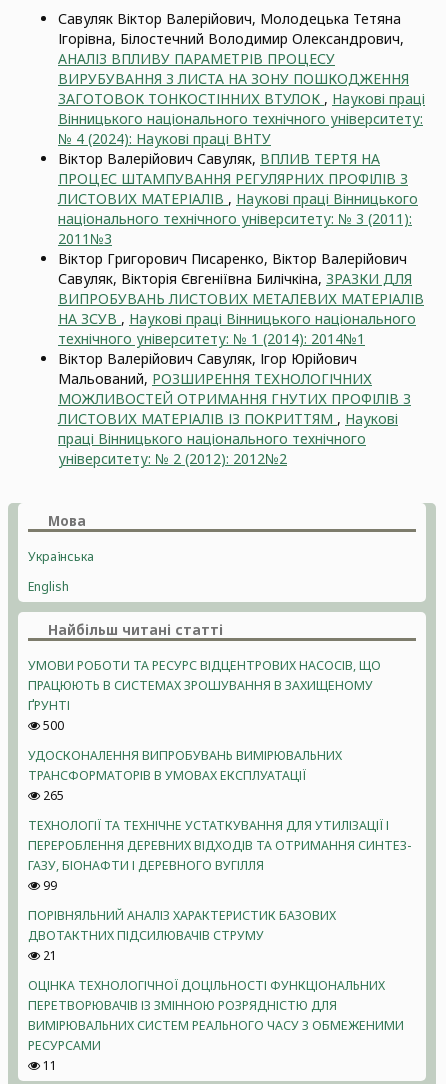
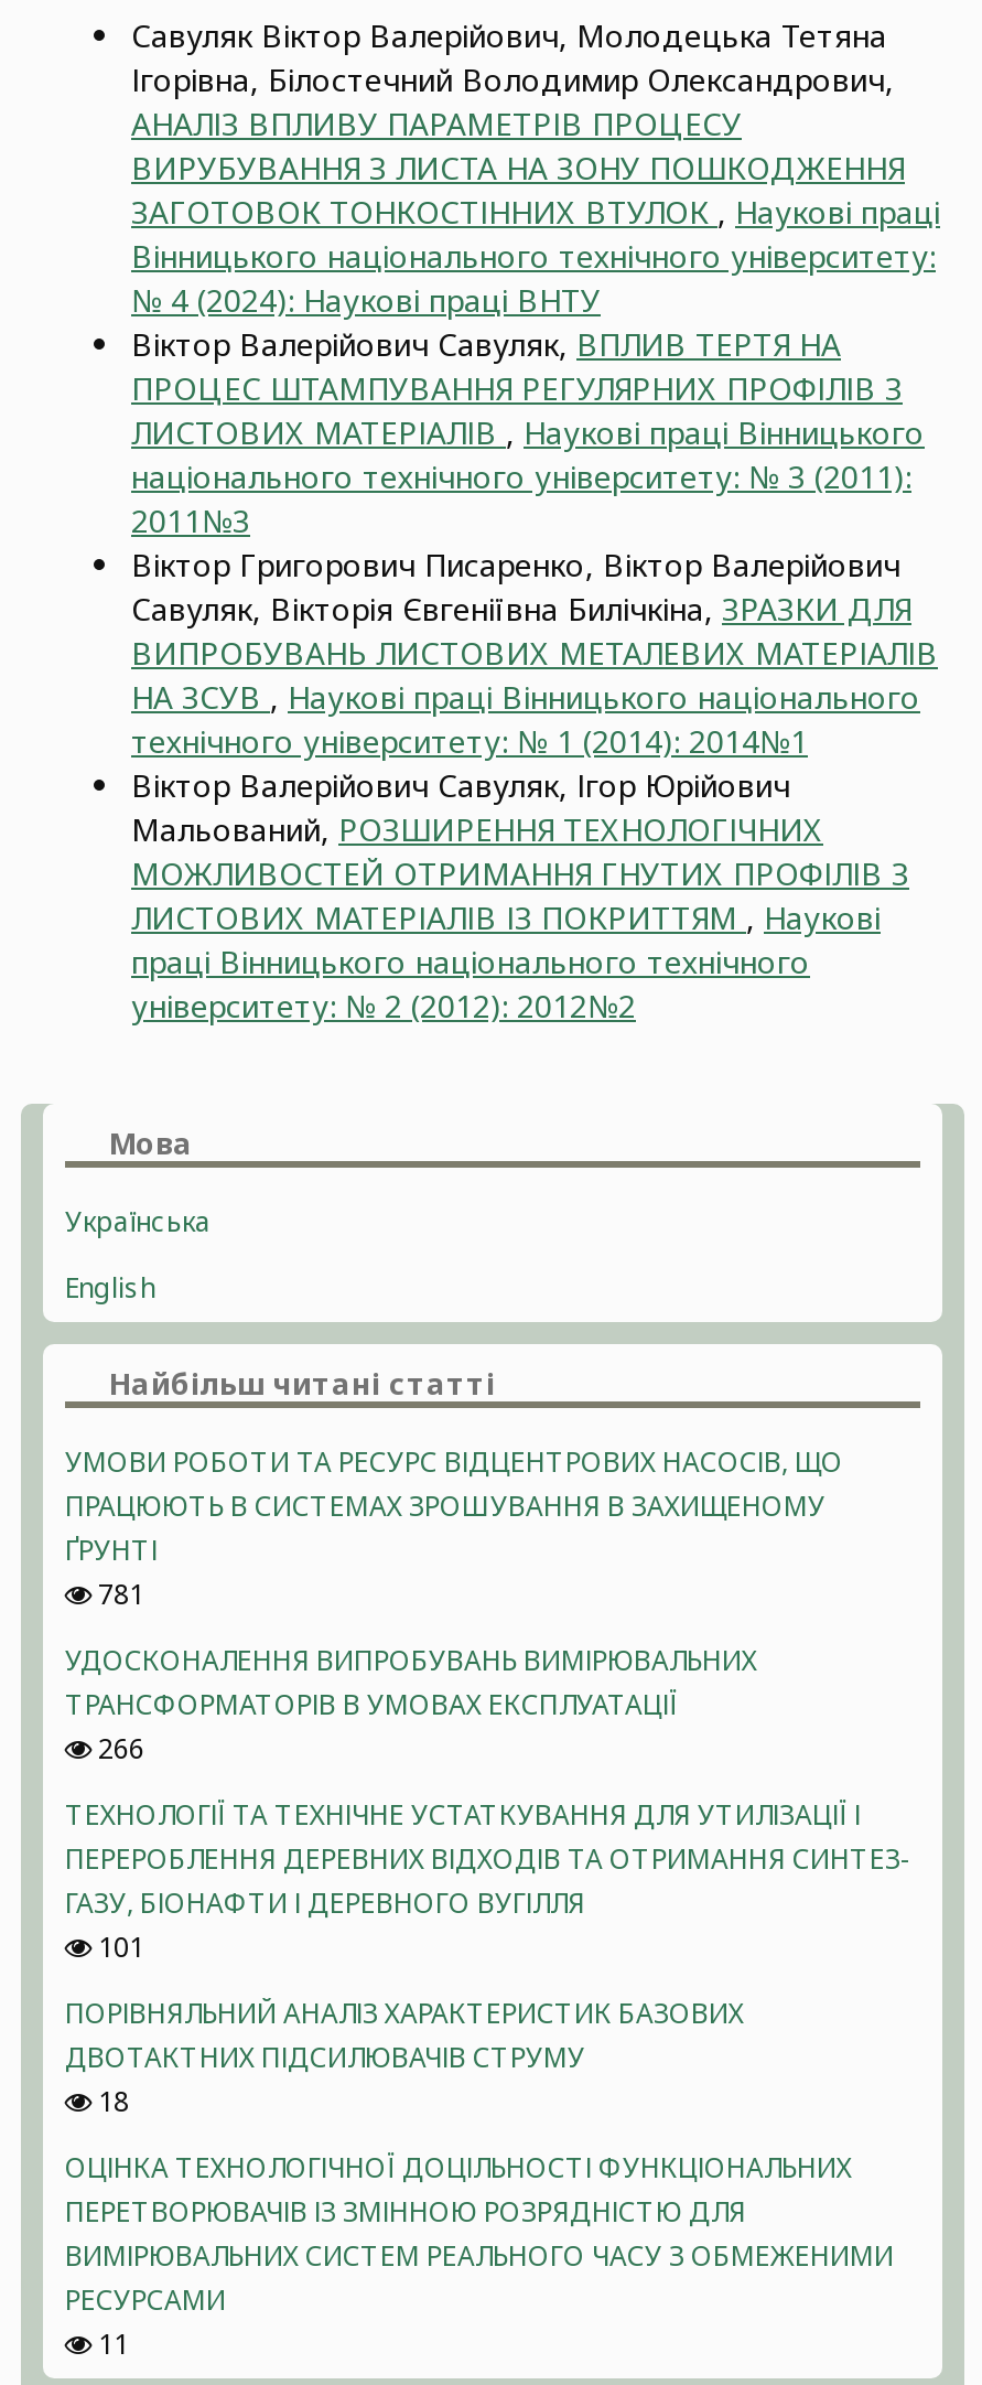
[40,717,64,734] 500 -> [91,1576,144,1613] 781
[40,787,64,804] 265 -> [91,1730,144,1768] 266
[40,877,57,894] 99 -> [91,1929,144,1966] 101
[40,947,57,964] 21 -> [91,2083,129,2120] 18

